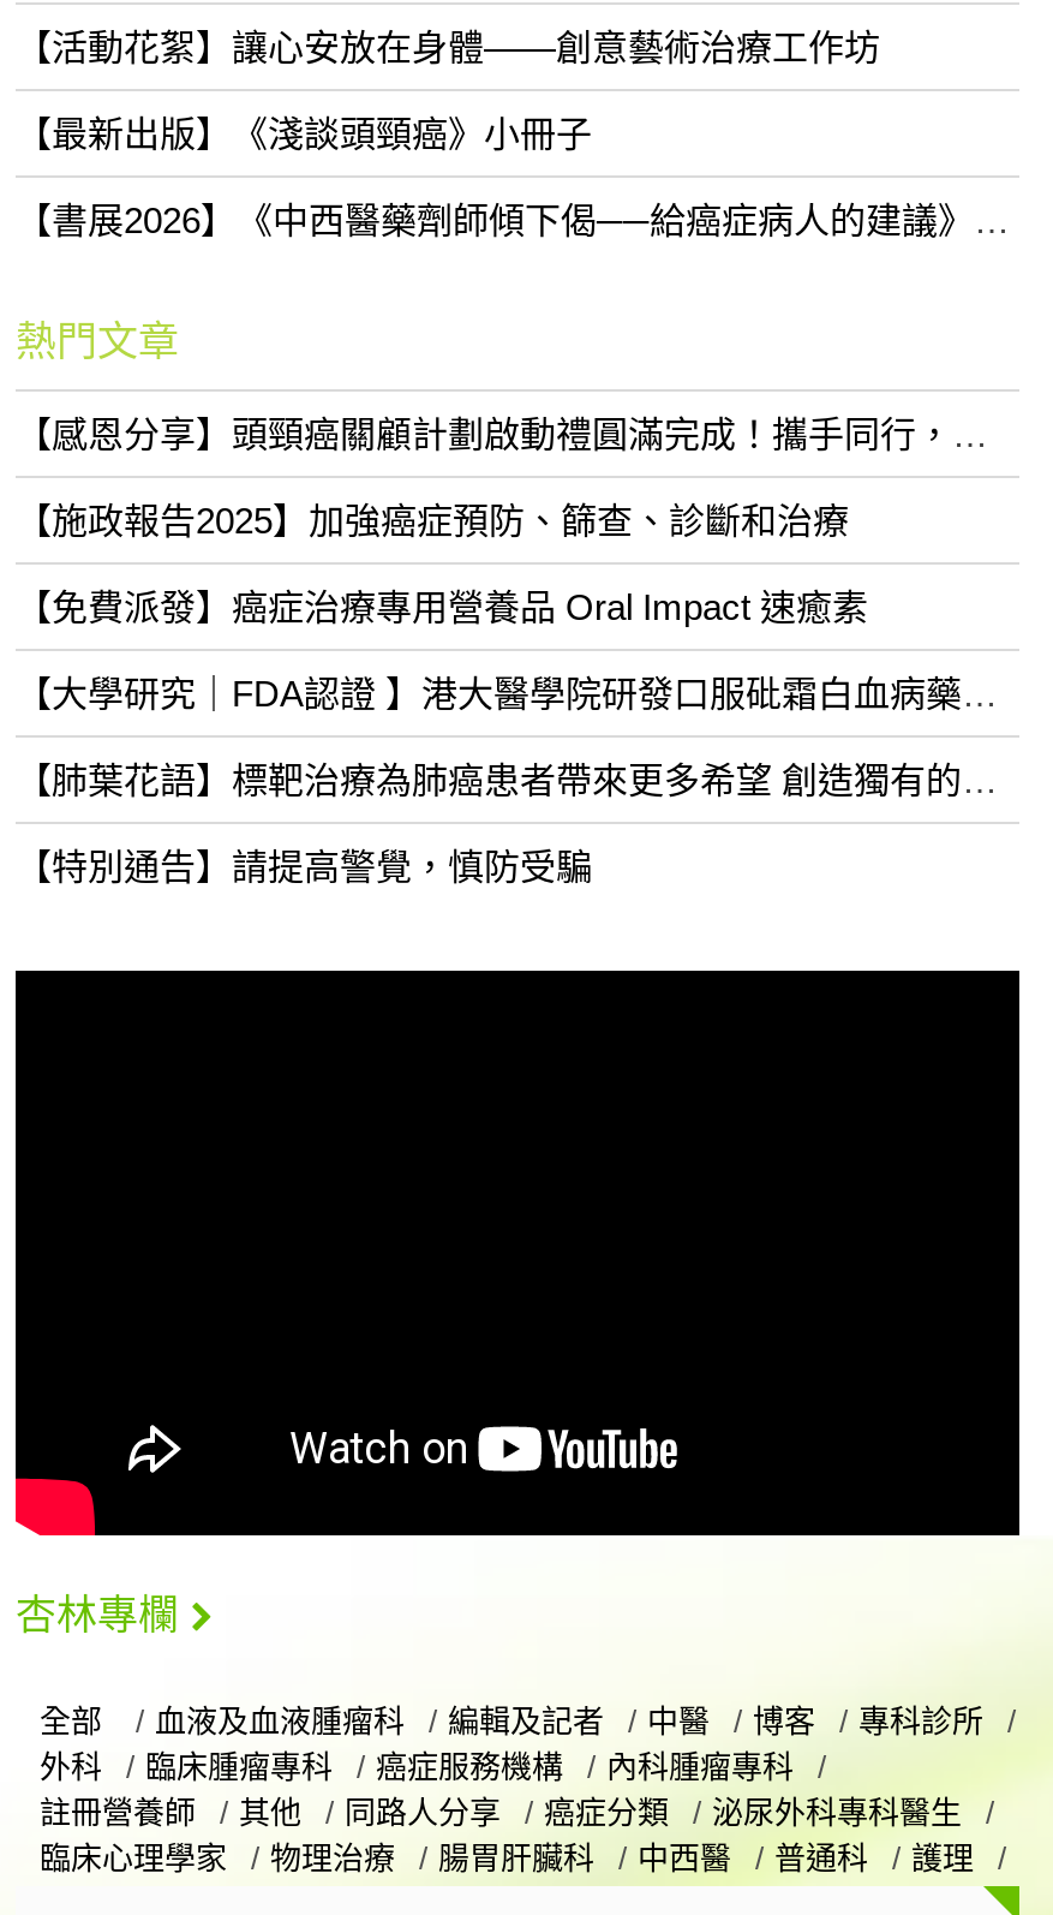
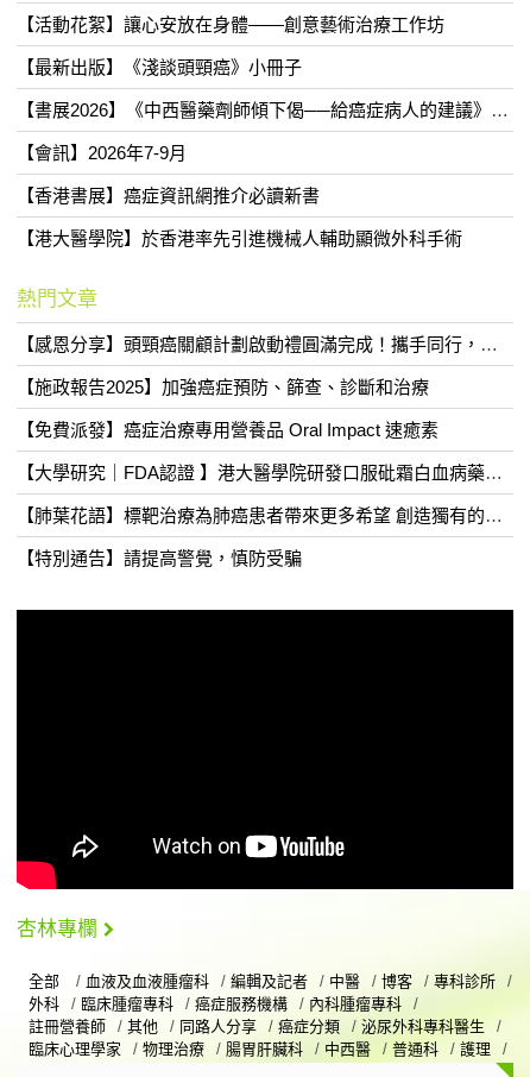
none -> [17,142,462,248] 【會訊】2026年7-9月 | 【香港書展】癌症資訊網推介必讀新書 | 【港大醫學院】於香港率先引進機械人輔助顯微外科手術

